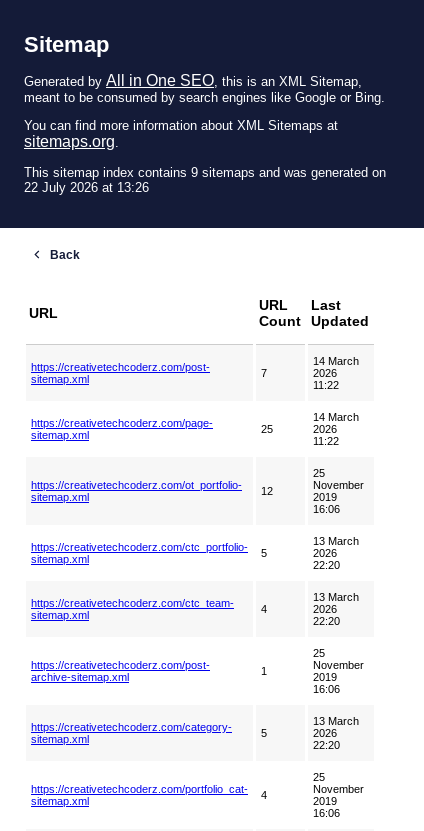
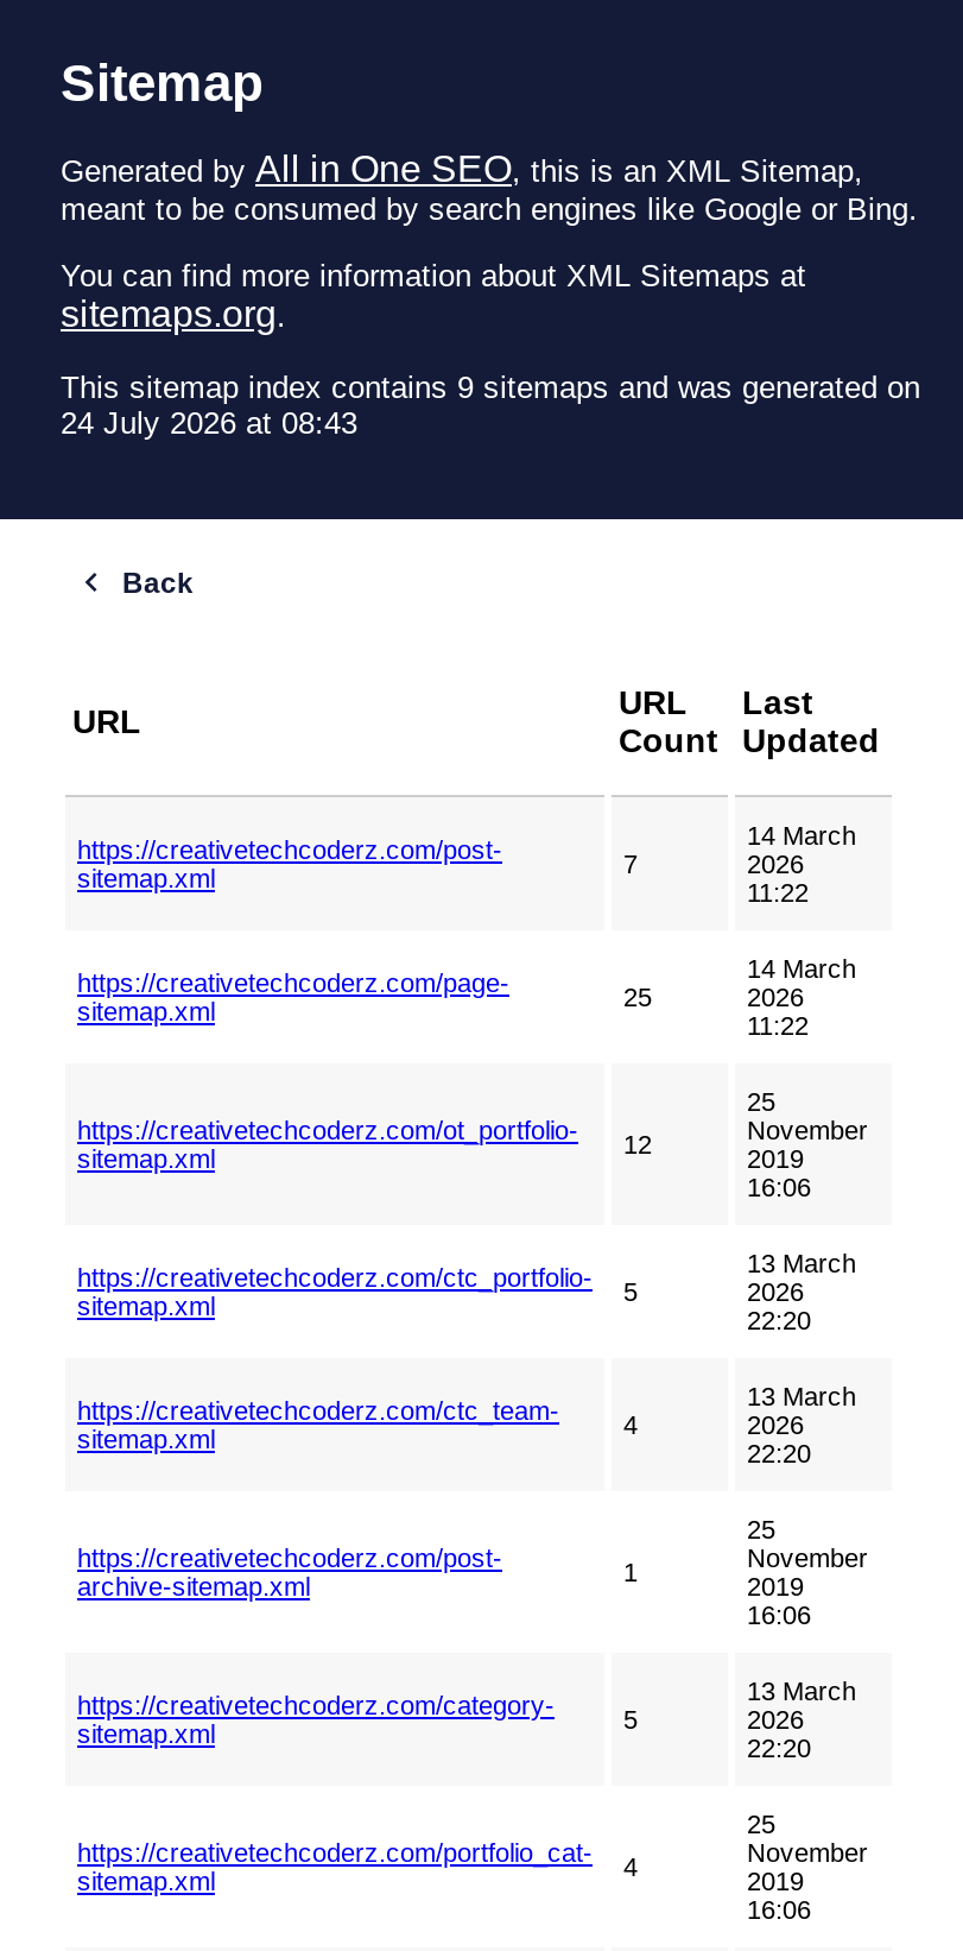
[24,180,149,195] 22 July 2026 at 13:26 -> [61,404,357,440] 24 July 2026 at 08:43

